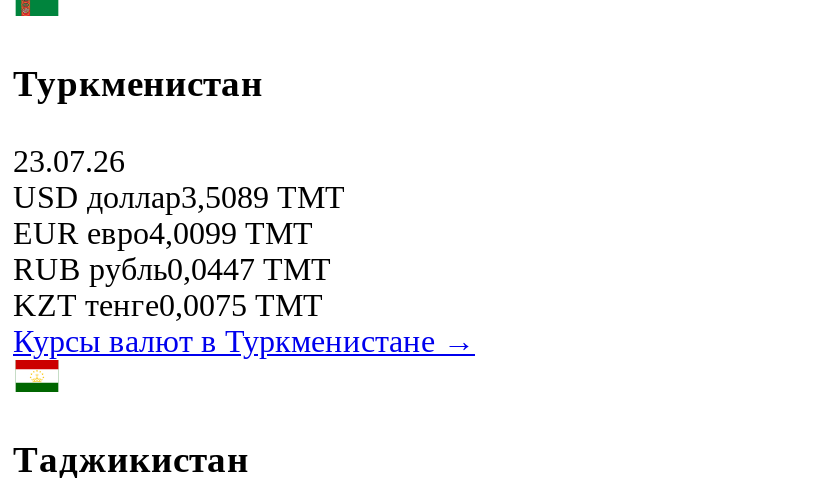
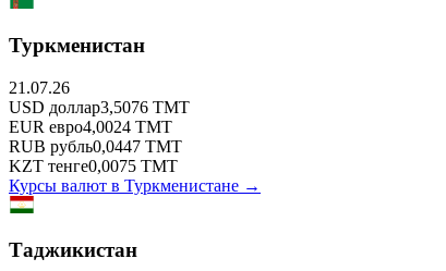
[13,144,125,178] 23.07.26 -> [9,78,70,97] 21.07.26
[13,180,345,214] USD доллар3,5089 TMT -> [9,98,190,116] USD доллар3,5076 TMT
[13,216,313,250] EUR евро4,0099 TMT -> [9,117,172,136] EUR евро4,0024 TMT

